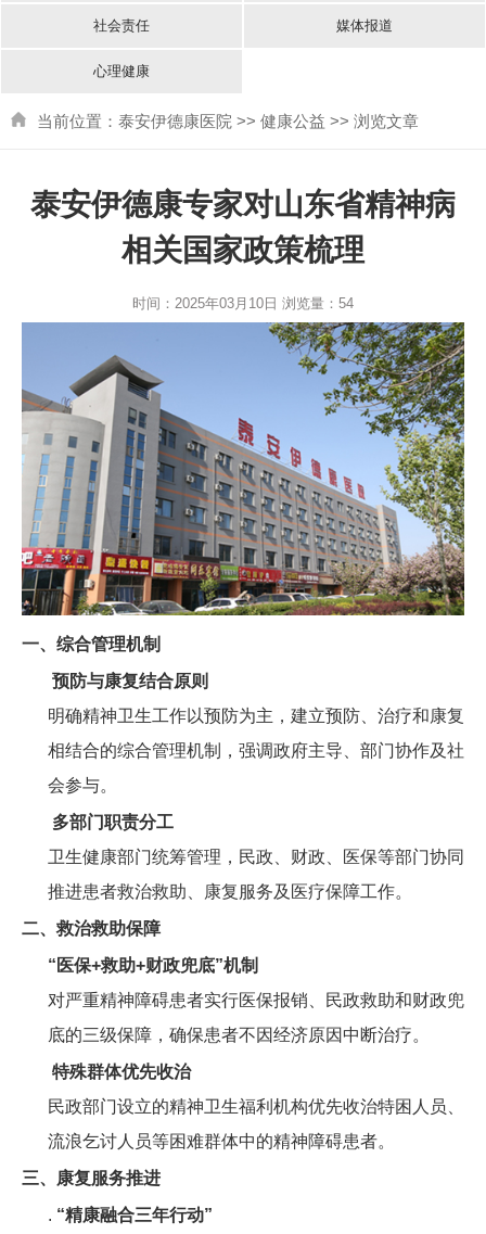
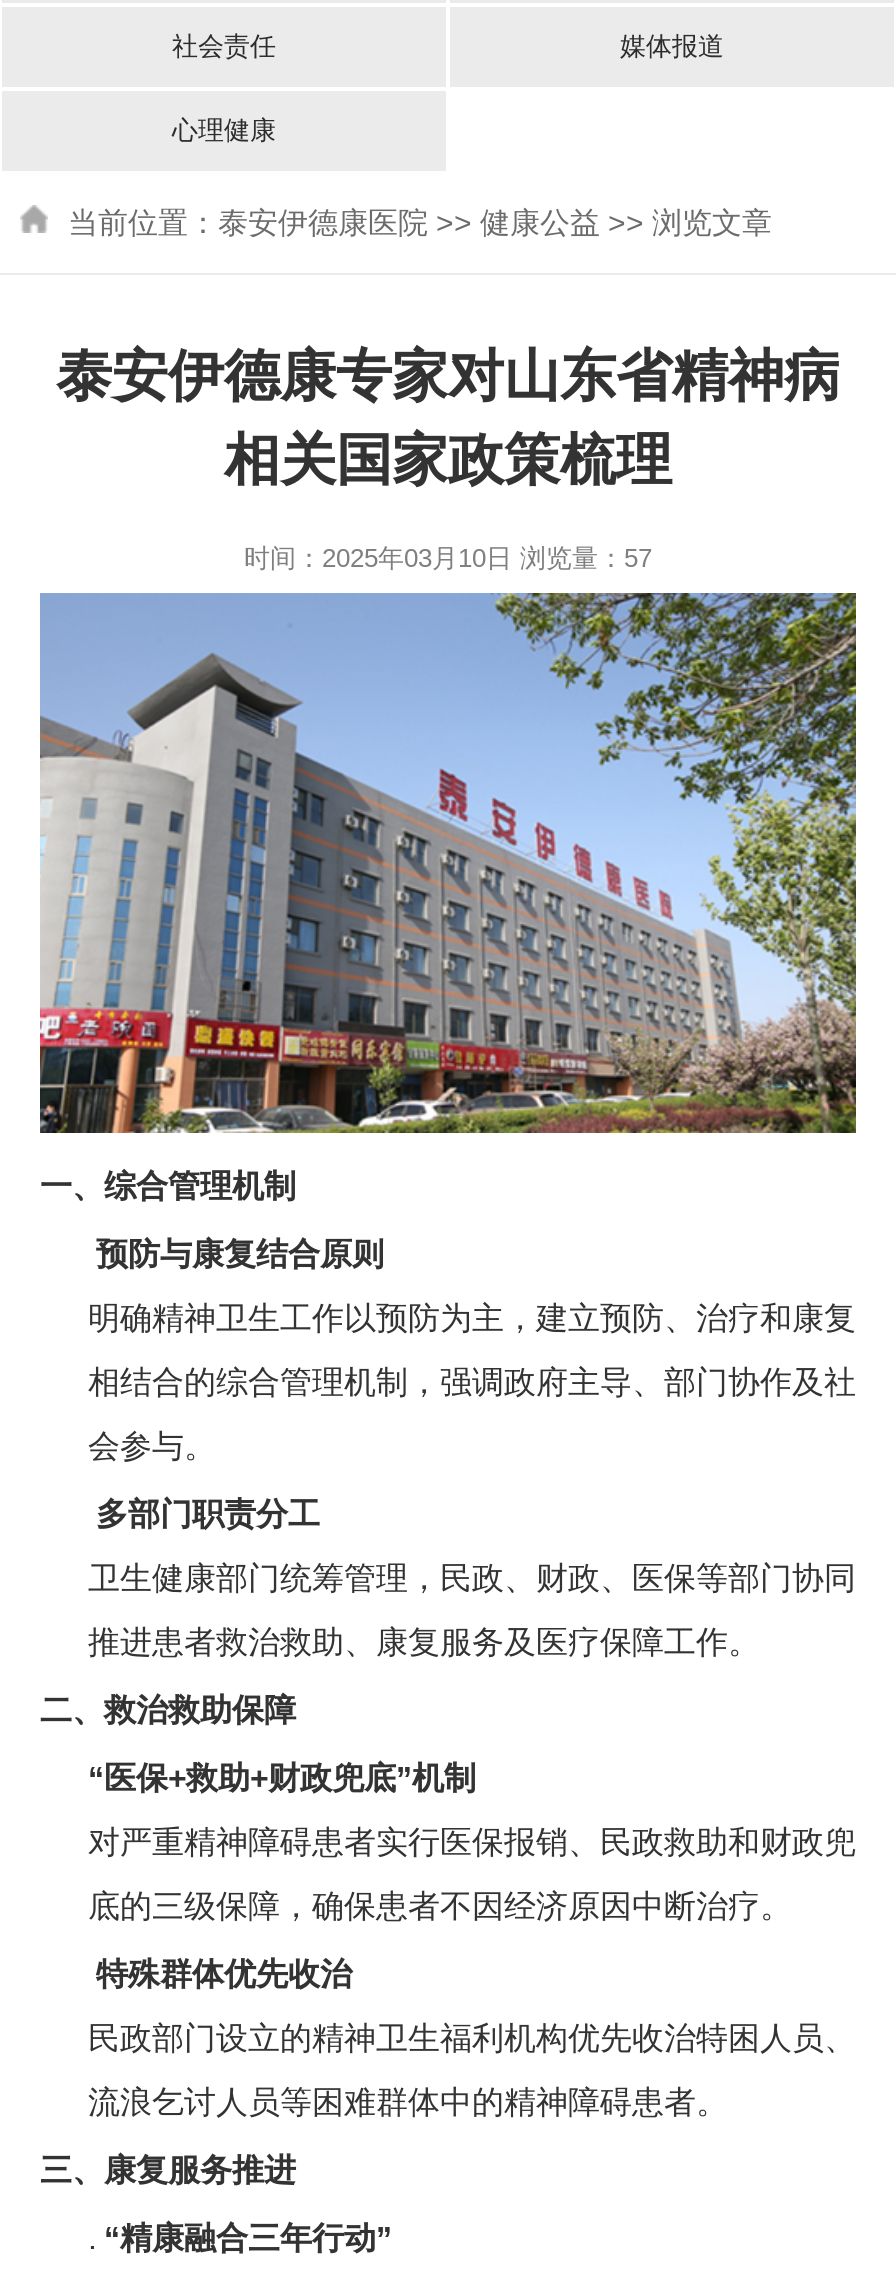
[132,295,354,311] 时间：2025年03月10日 浏览量：54 -> [244,543,652,573] 时间：2025年03月10日 浏览量：57

